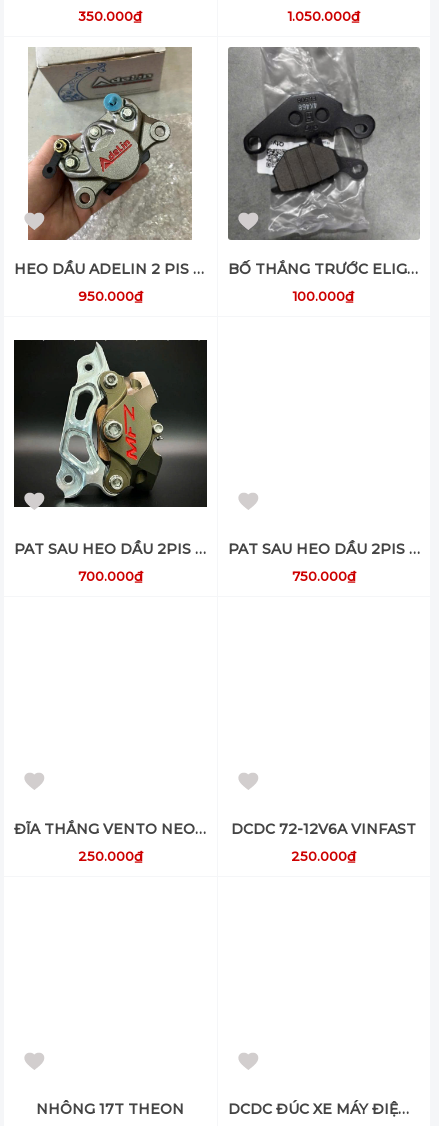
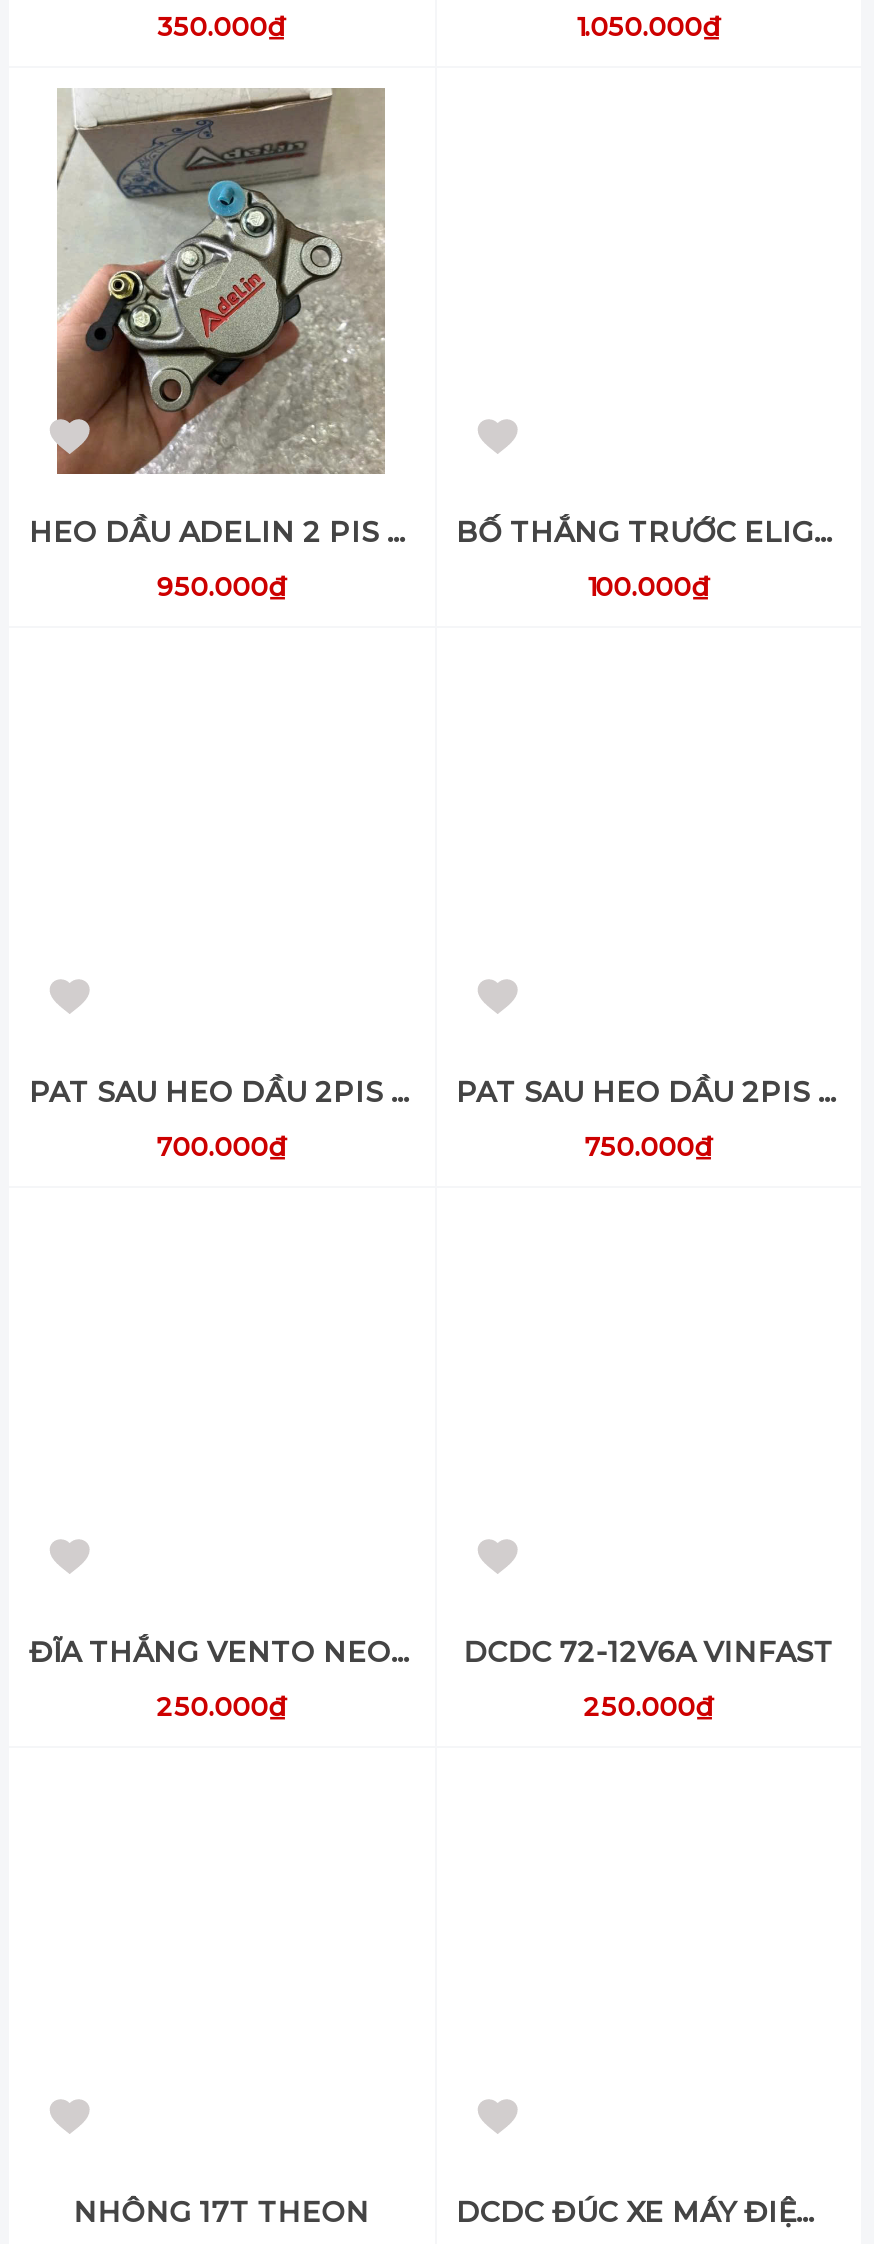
[227,46,421,241] [image] -> none
[13,339,208,508] [image] -> none

